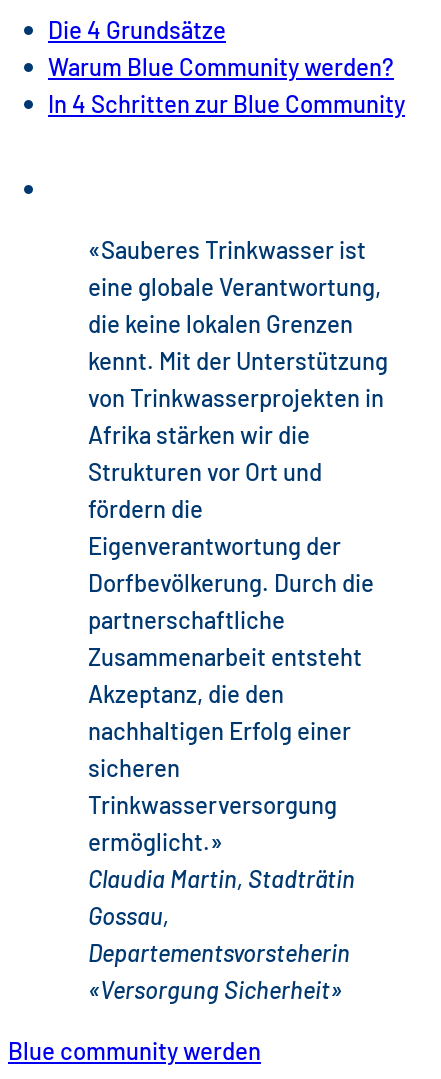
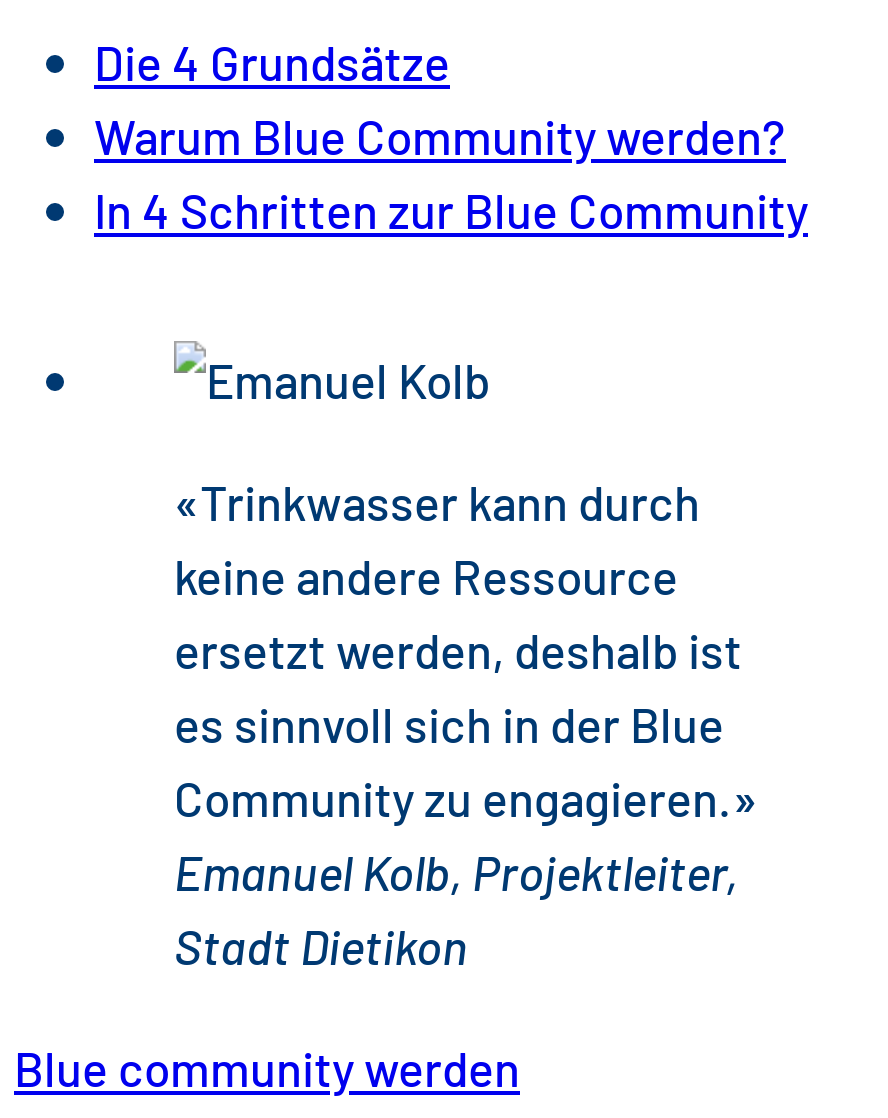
[88,233,388,1004] «Sauberes Trinkwasser ist | eine globale Verantwortung, | die keine lokalen Grenzen | kennt. Mit der Unterstützung | von Trinkwasserprojekten in | Afrika stärken wir die | Strukturen vor Ort und | fördern die | Eigenverantwortung der | Dorfbevölkerung. Durch die | partnerschaftliche | Zusammenarbeit entsteht | Akzeptanz, die den | nachhaltigen Erfolg einer | sicheren | Trinkwasserversorgung | ermöglicht.» | Claudia Martin, Stadträtin | Gossau, | Departementsvorsteherin | «Versorgung Sicherheit» -> [174,469,758,975] «Trinkwasser kann durch | keine andere Ressource | ersetzt werden, deshalb ist | es sinnvoll sich in der Blue | Community zu engagieren.» | Emanuel Kolb, Projektleiter, | Stadt Dietikon

